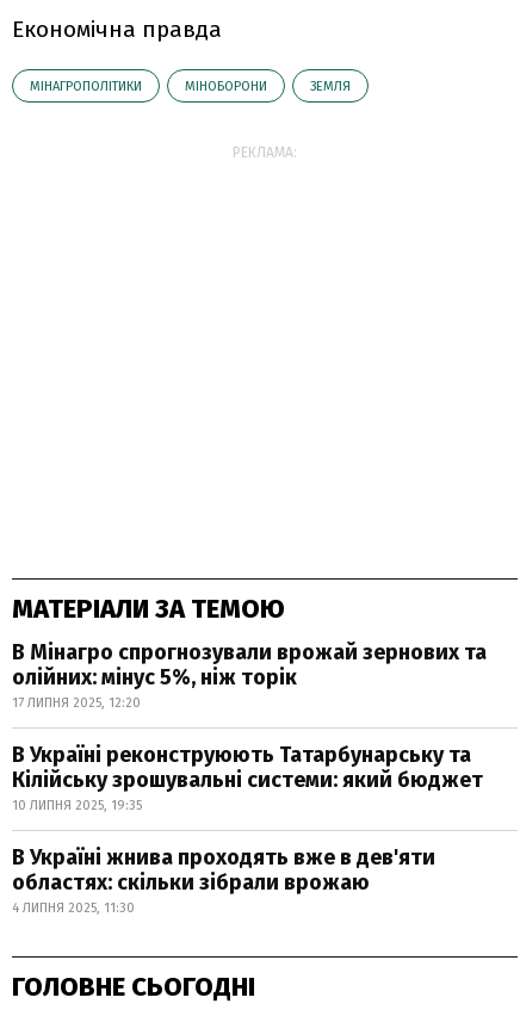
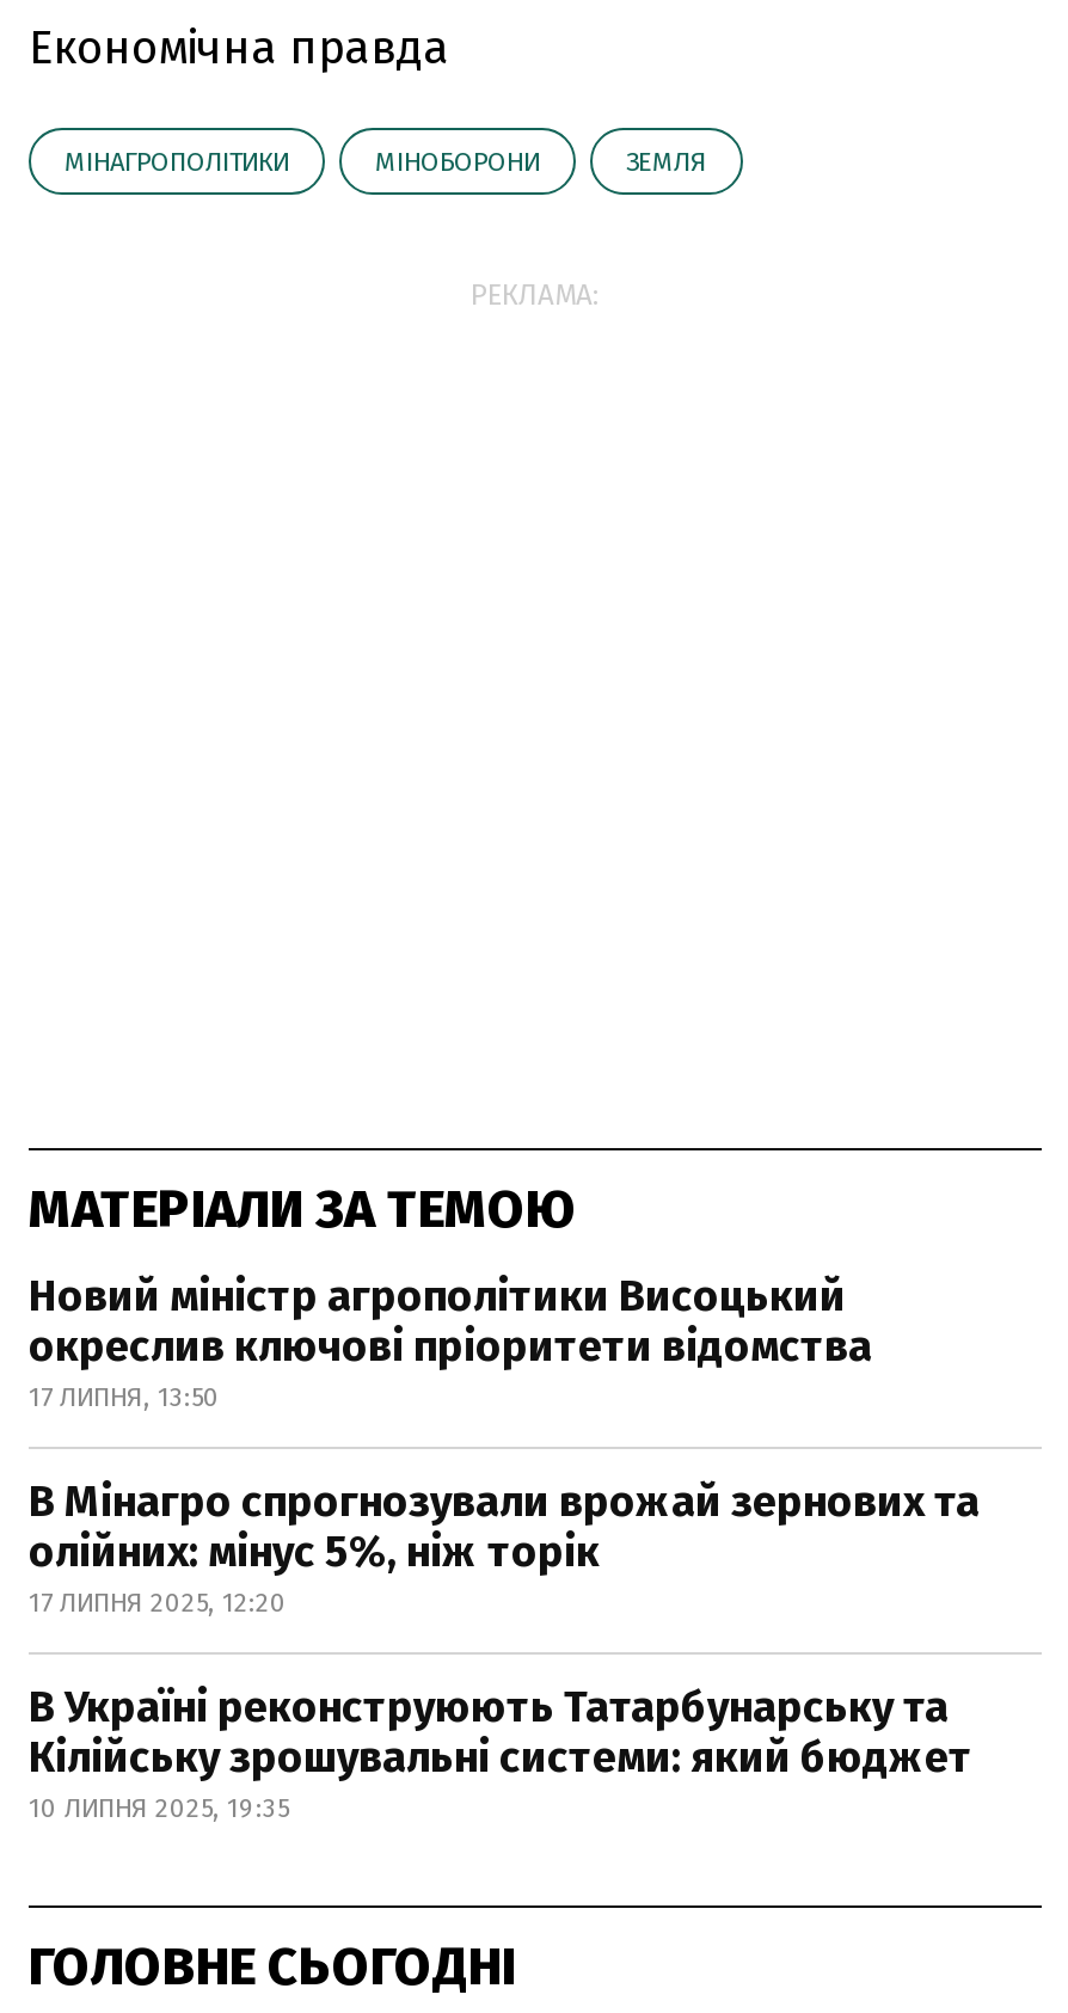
none -> [29,1269,872,1413] Новий міністр агрополітики Висоцький | окреслив ключові пріоритети відомства | 17 ЛИПНЯ, 13:50
moved [12,639,487,813] -> [29,1475,980,1824]: В Мінагро спрогнозували врожай зернових та | олійних: мінус 5%, ніж торік | 17 ЛИПНЯ 2025, 12:20 | В Україні реконструюють Татарбунарську та | Кілійську зрошувальні системи: який бюджет | 10 ЛИПНЯ 2025, 19:35
[12,844,435,915] В Україні жнива проходять вже в дев'яти | областях: скільки зібрали врожаю | 4 ЛИПНЯ 2025, 11:30 -> none

